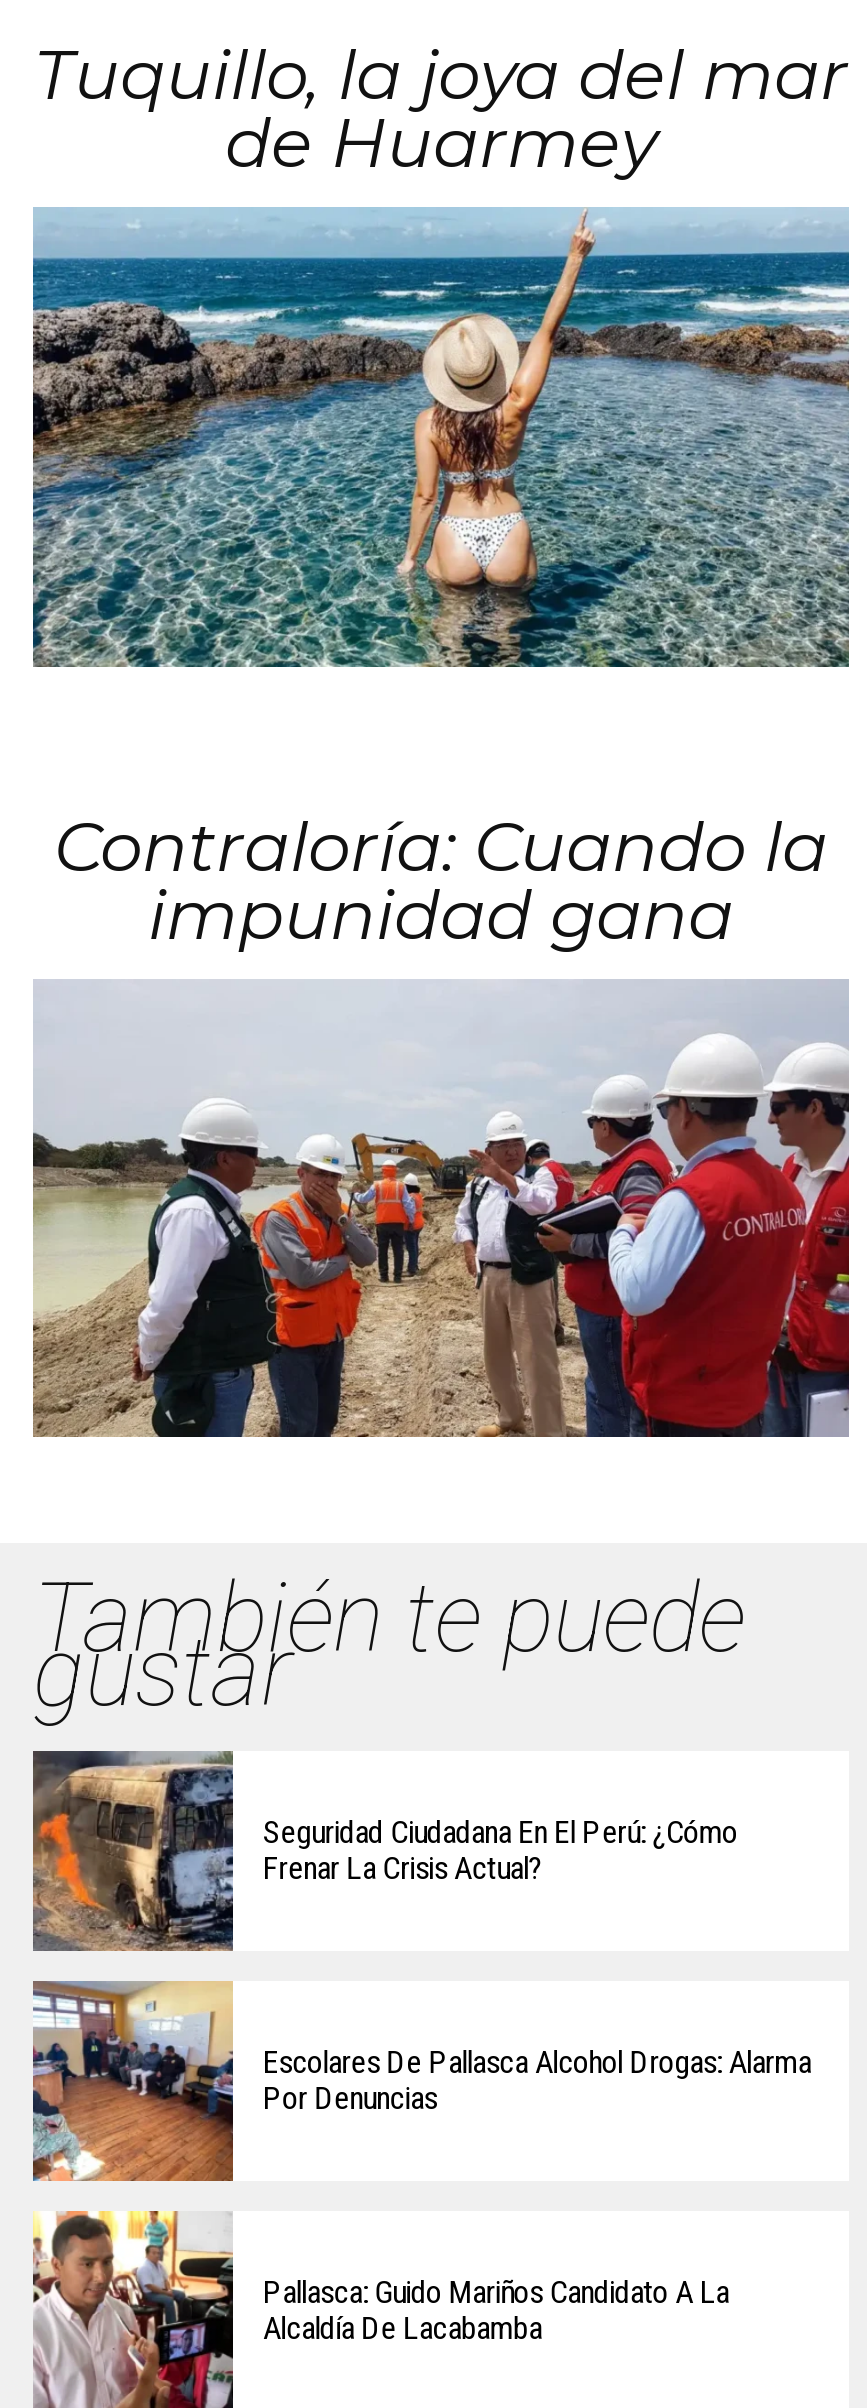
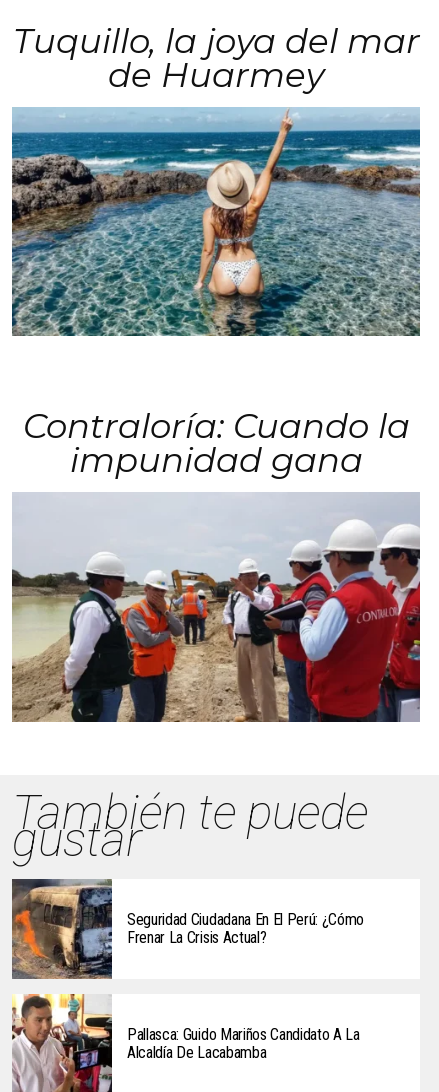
[33,1980,811,2182] [image] | Escolares De Pallasca Alcohol Drogas: Alarma | Por Denuncias -> none

